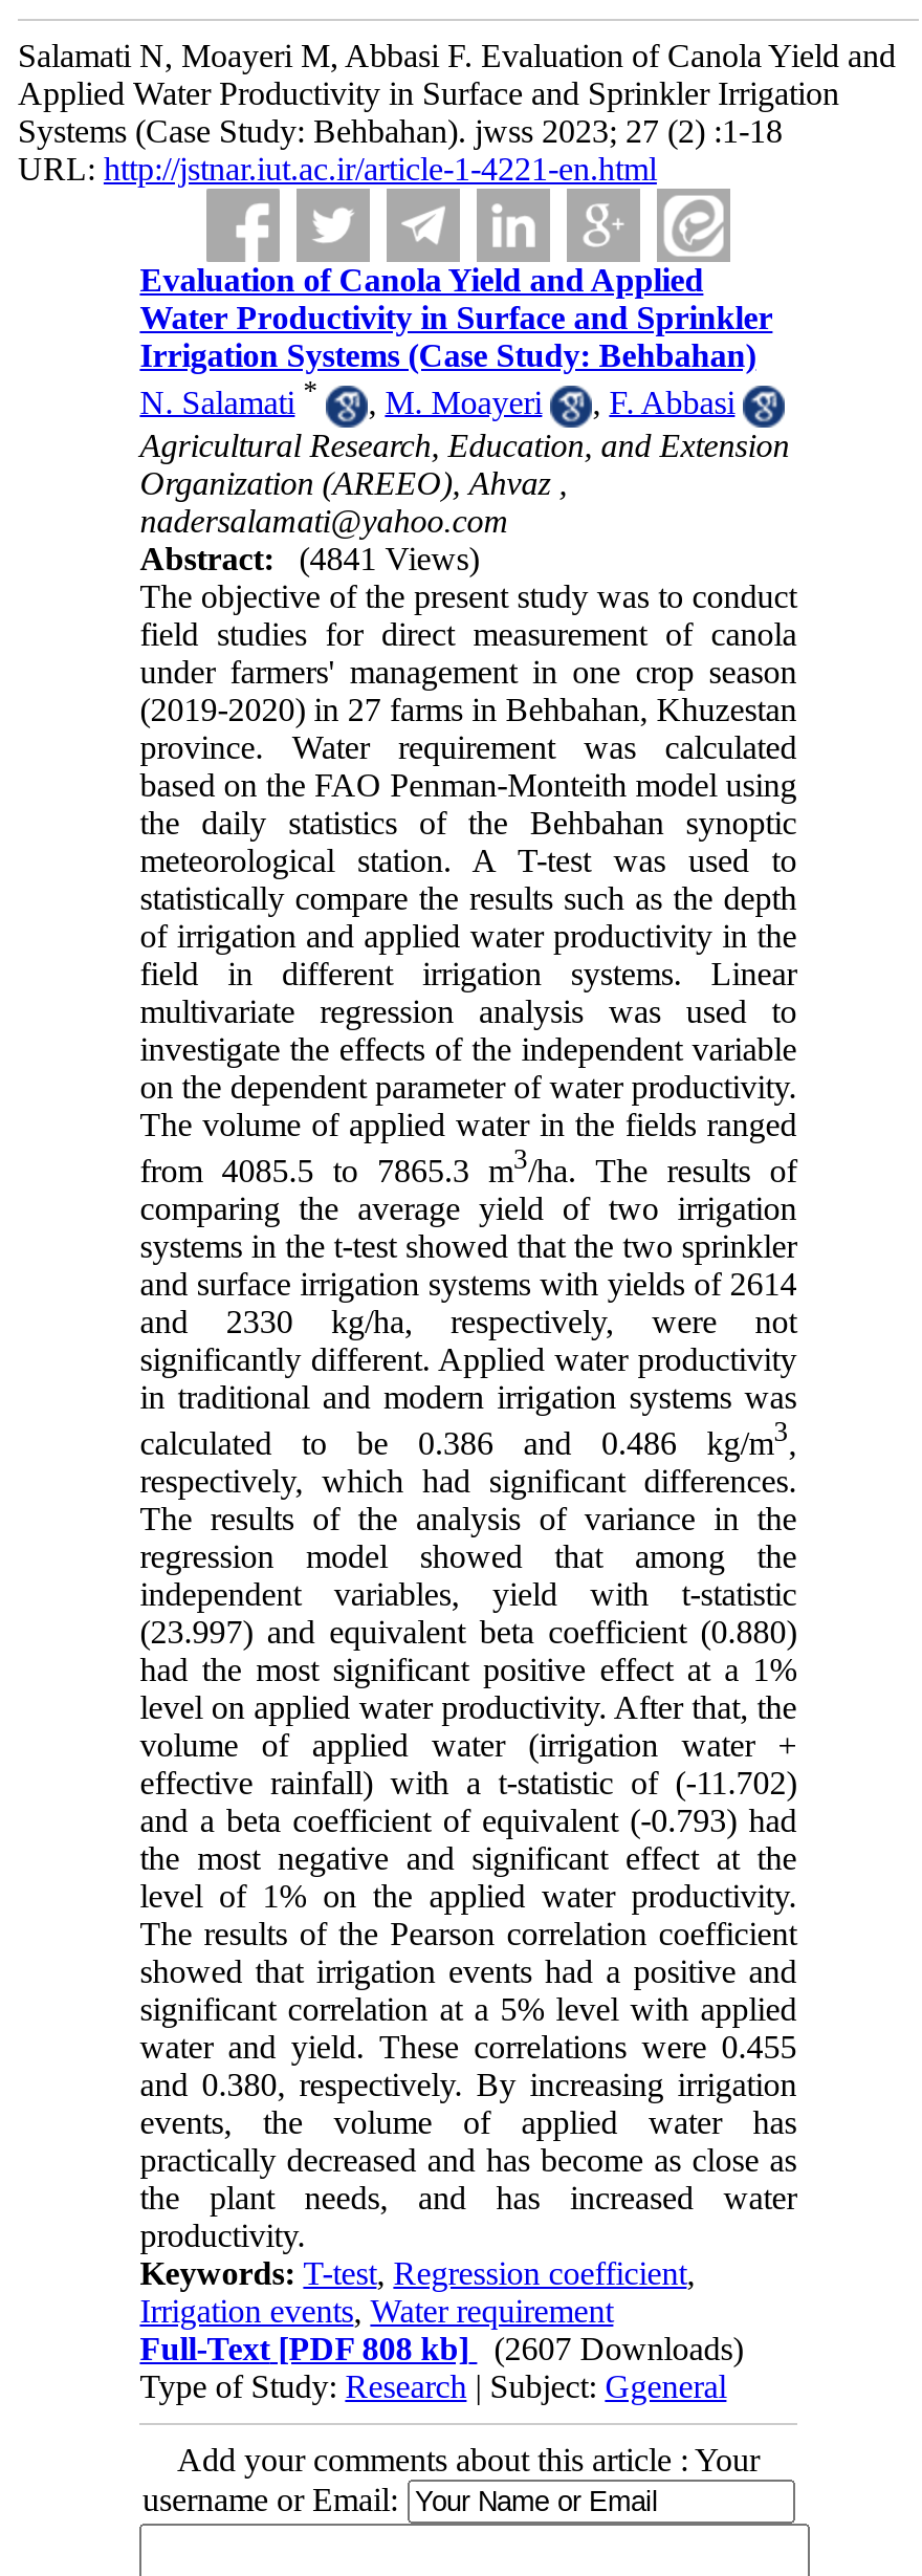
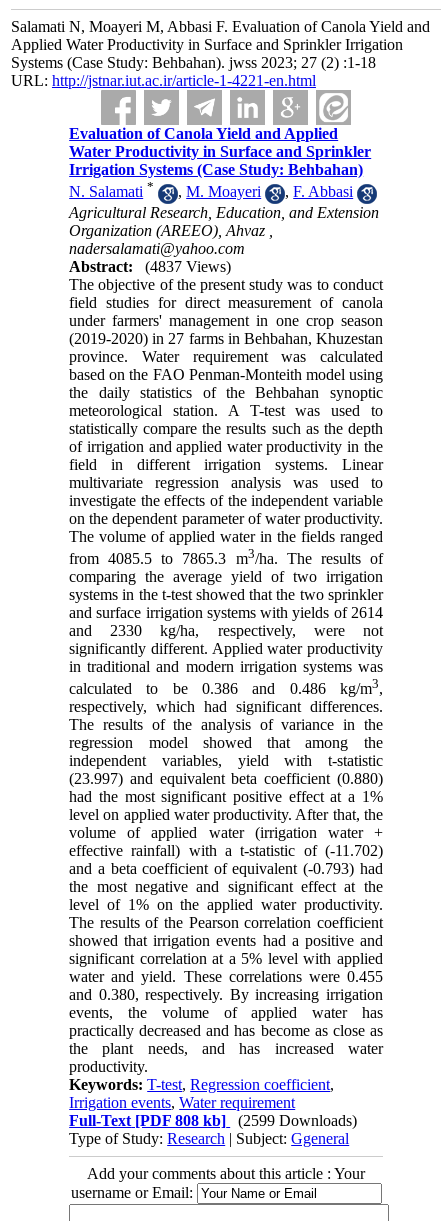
[140,540,479,576] Abstract: (4841 Views) -> [69,258,231,275] Abstract: (4837 Views)
[140,2331,743,2367] Full-Text [PDF 808 kb] (2607 Downloads) -> [69,1112,357,1129] Full-Text [PDF 808 kb] (2599 Downloads)

